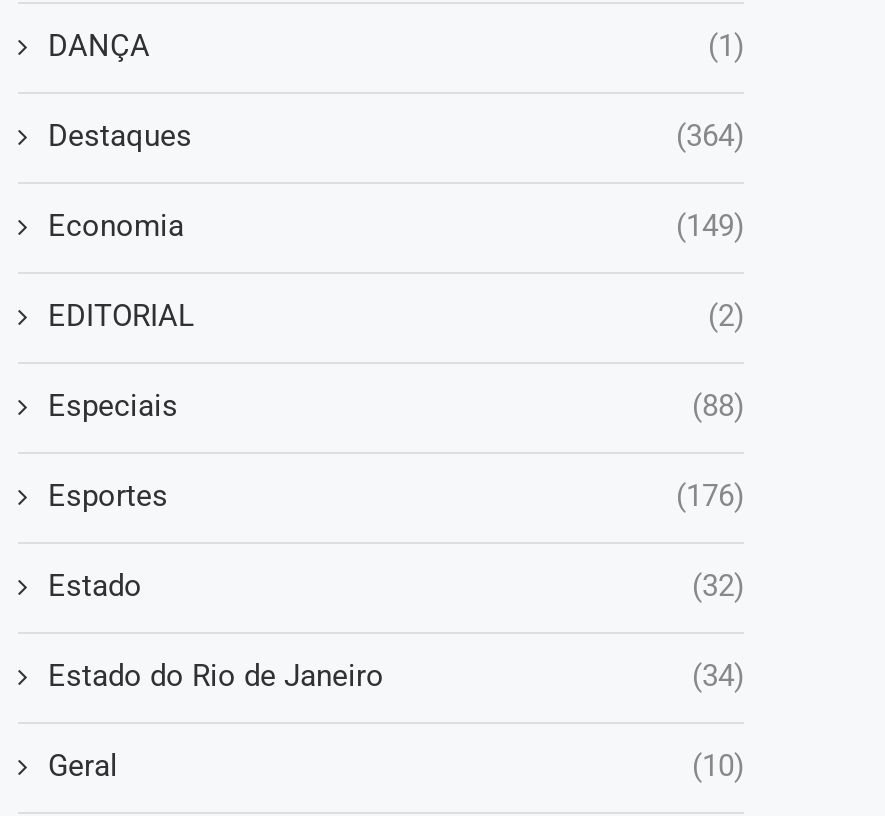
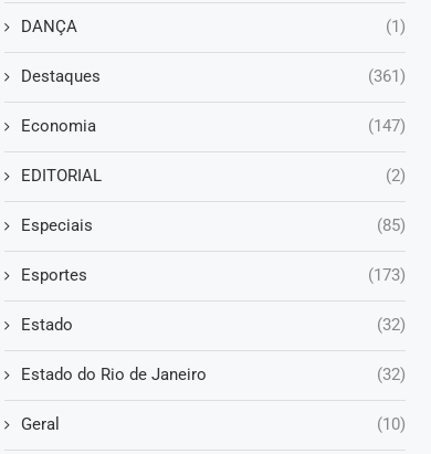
[676,118,744,154] (364) -> [368,66,406,86] (361)
[676,208,744,244] (149) -> [368,116,406,136] (147)
[692,388,744,424] (88) -> [377,216,406,236] (85)
[676,478,744,514] (176) -> [368,265,406,285] (173)
[692,658,744,694] (34) -> [377,365,406,385] (32)

